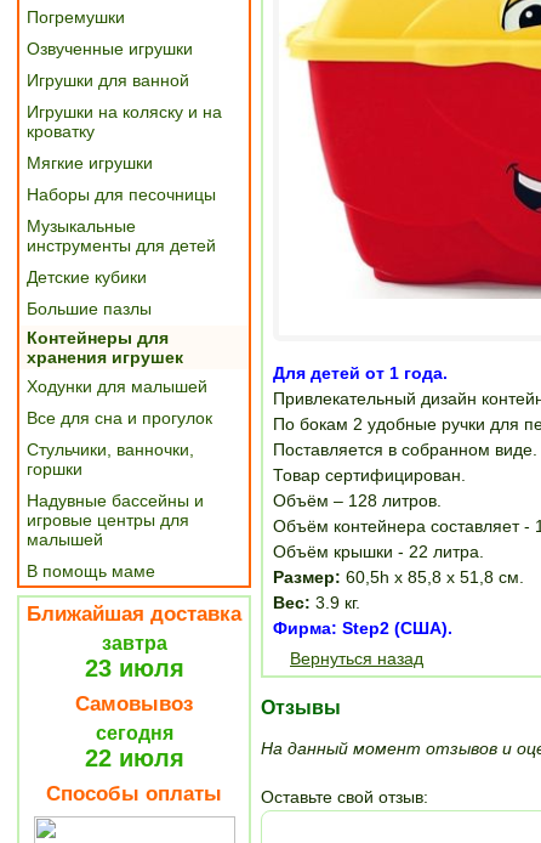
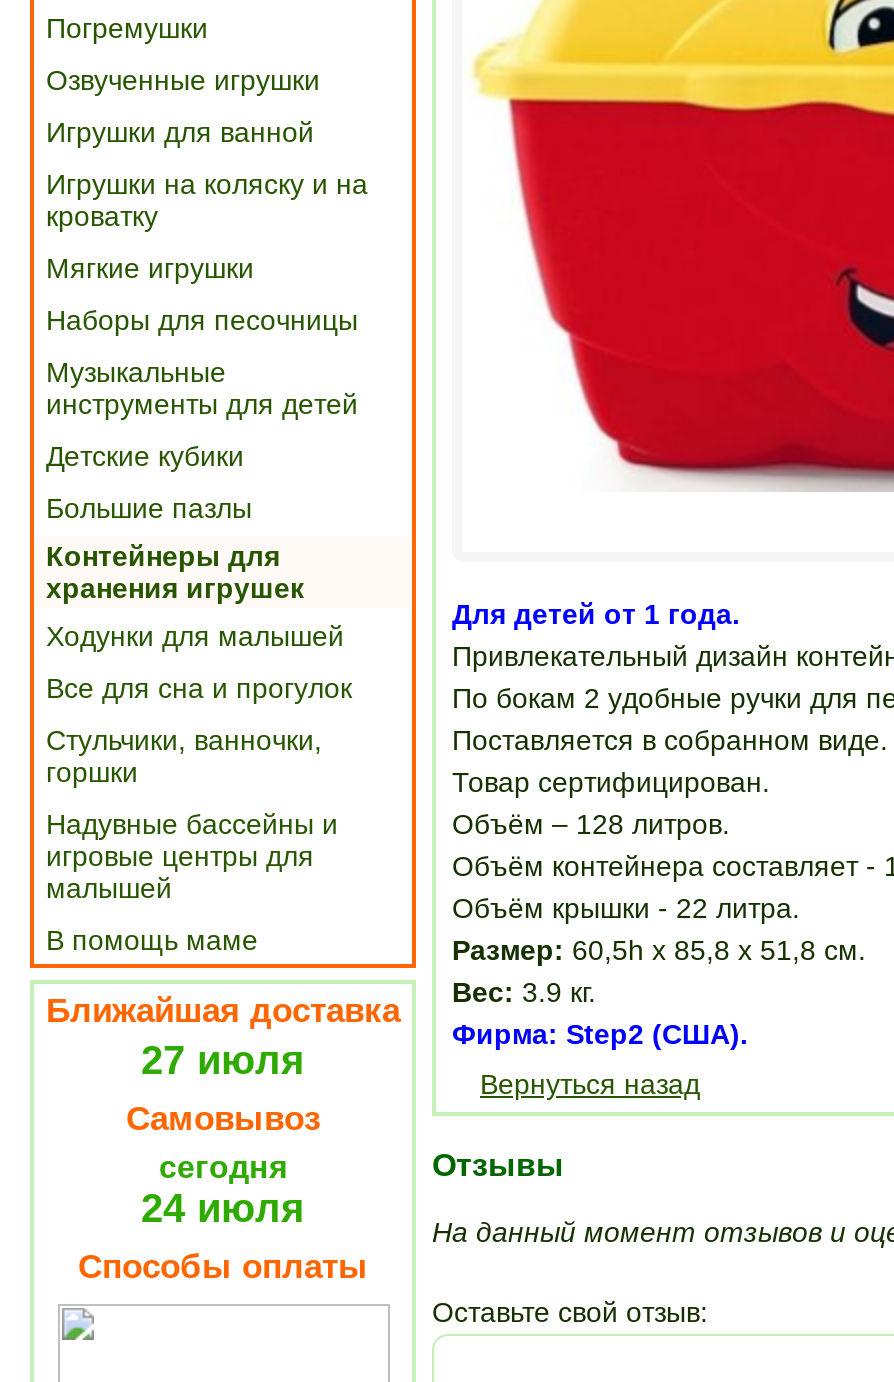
[84,633,184,681] завтра | 23 июля -> [141,1038,305,1082] 27 июля
moved [75,692,193,743] -> [126,1100,320,1184]: Самовывоз | сегодня
[84,745,184,771] 22 июля -> [141,1186,305,1230] 24 июля
moved [46,782,222,805] -> [78,1248,368,1286]: Способы оплаты

